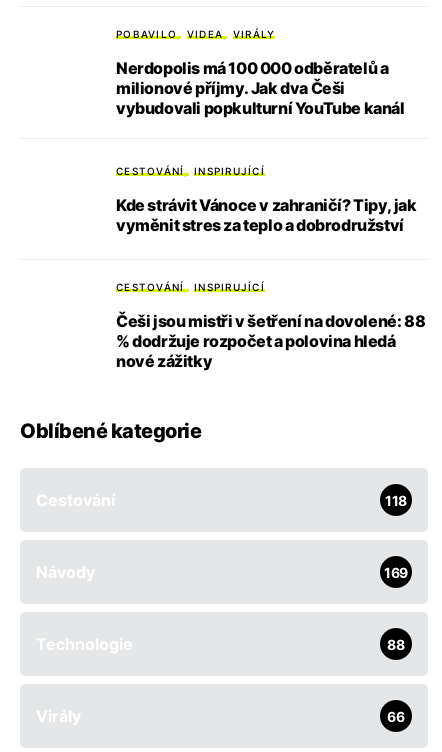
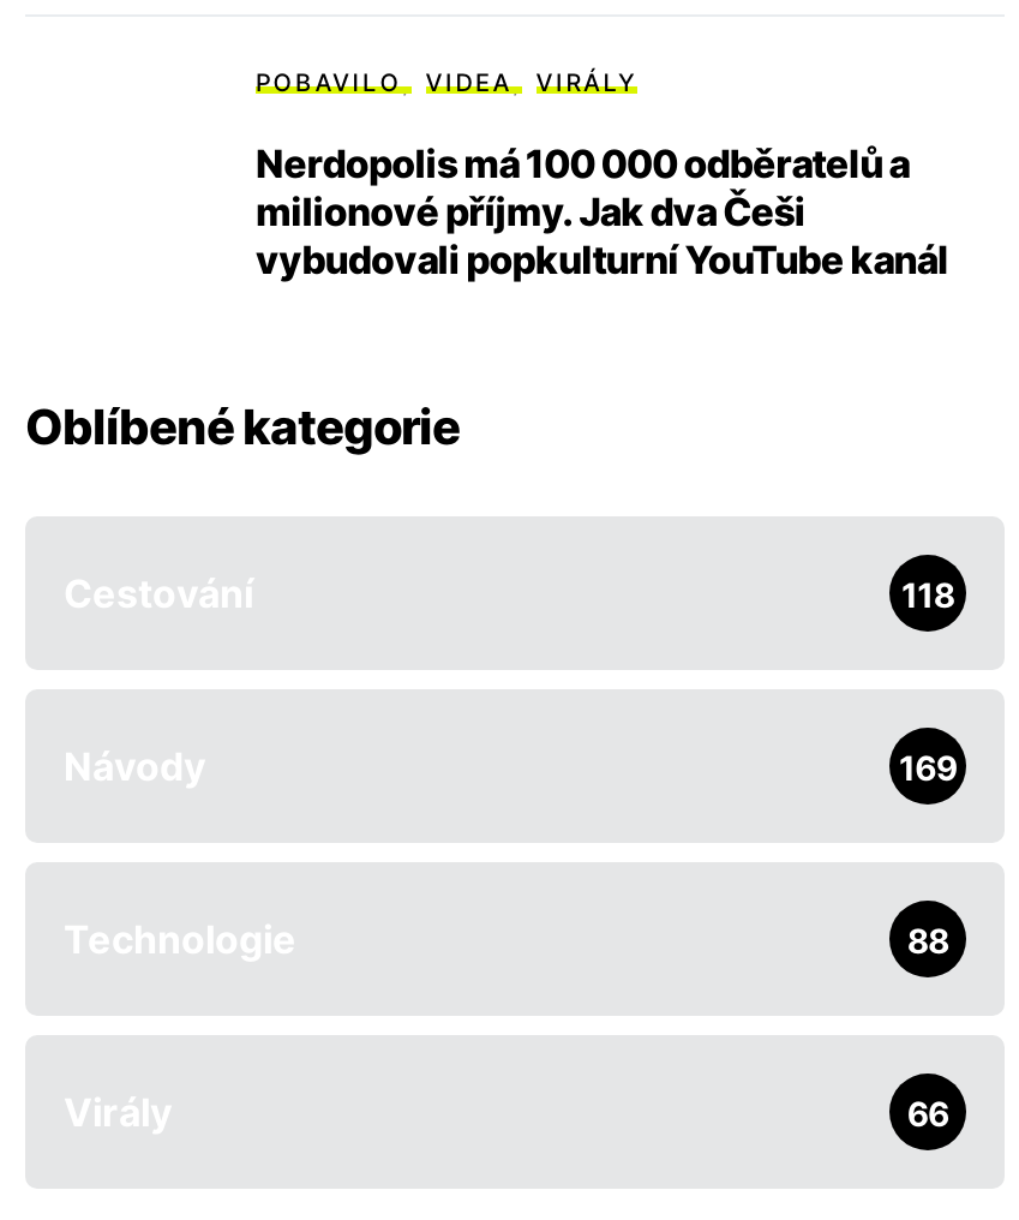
[116,165,425,371] CESTOVÁNÍ | INSPIRUJÍCÍ | Kde strávit Vánoce v zahraničí? Tipy, jak | vyměnit stres za teplo a dobrodružství | CESTOVÁNÍ | INSPIRUJÍCÍ | Češi jsou mistři v šetření na dovolené: 88 | % dodržuje rozpočet a polovina hledá | nové zážitky -> none

